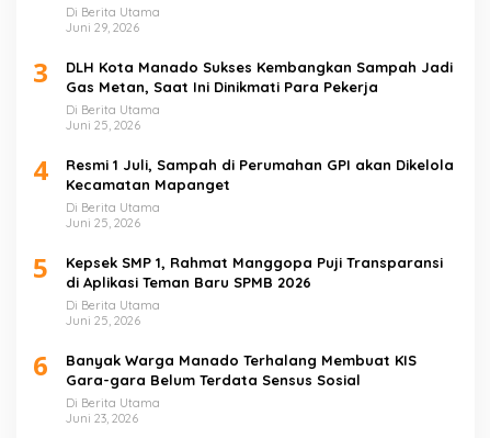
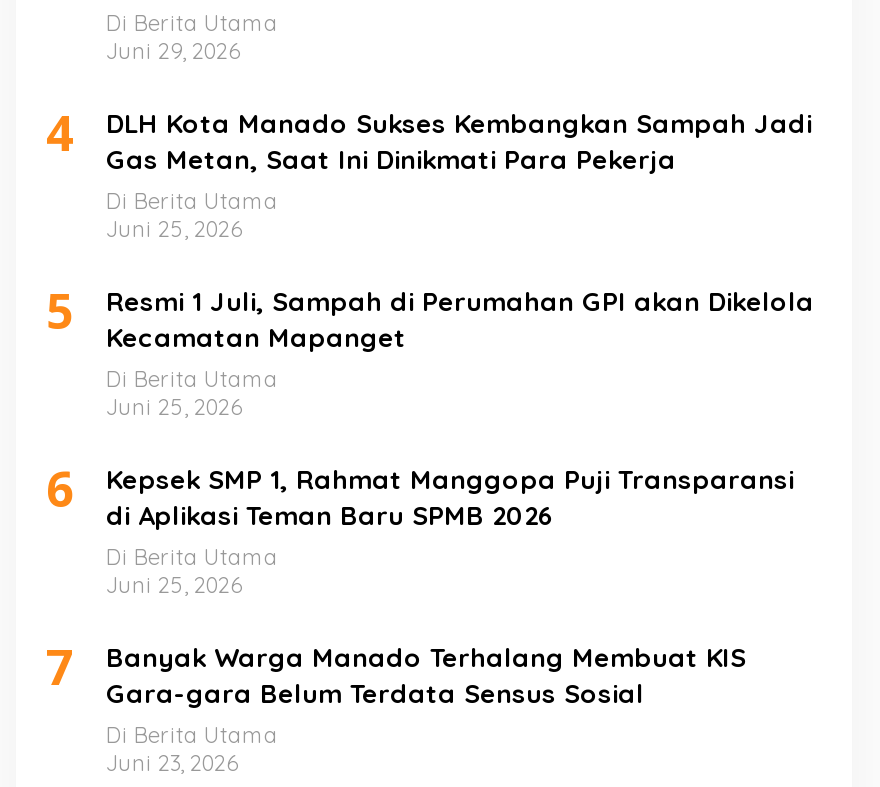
[33,54,453,95] 3 DLH Kota Manado Sukses Kembangkan Sampah Jadi Gas Metan, Saat Ini Dinikmati Para Pekerja -> [46,98,812,174] 4 DLH Kota Manado Sukses Kembangkan Sampah Jadi Gas Metan, Saat Ini Dinikmati Para Pekerja
[33,151,454,193] 4 Resmi 1 Juli, Sampah di Perumahan GPI akan Dikelola Kecamatan Mapanget -> [46,276,814,352] 5 Resmi 1 Juli, Sampah di Perumahan GPI akan Dikelola Kecamatan Mapanget
[33,249,443,291] 5 Kepsek SMP 1, Rahmat Manggopa Puji Transparansi di Aplikasi Teman Baru SPMB 2026 -> [46,454,794,530] 6 Kepsek SMP 1, Rahmat Manggopa Puji Transparansi di Aplikasi Teman Baru SPMB 2026
[33,347,417,388] 6 Banyak Warga Manado Terhalang Membuat KIS Gara-gara Belum Terdata Sensus Sosial -> [46,632,746,708] 7 Banyak Warga Manado Terhalang Membuat KIS Gara-gara Belum Terdata Sensus Sosial

